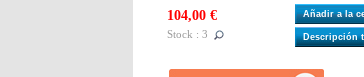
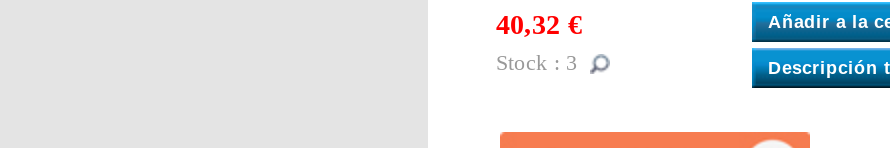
[167,8,217,23] 104,00 € -> [496,10,582,40] 40,32 €

